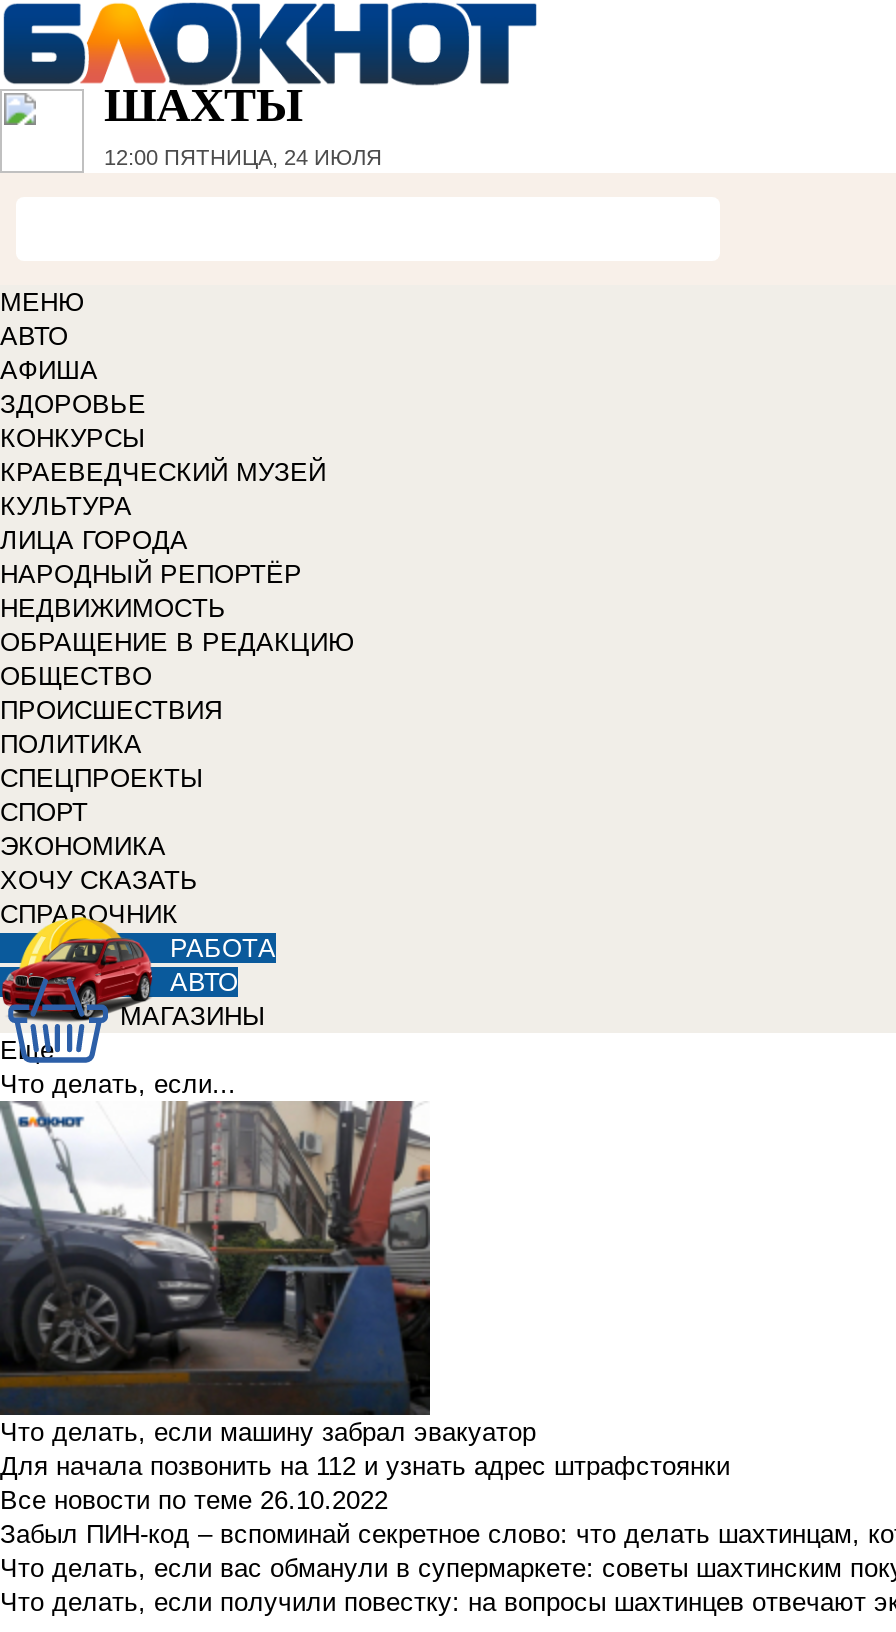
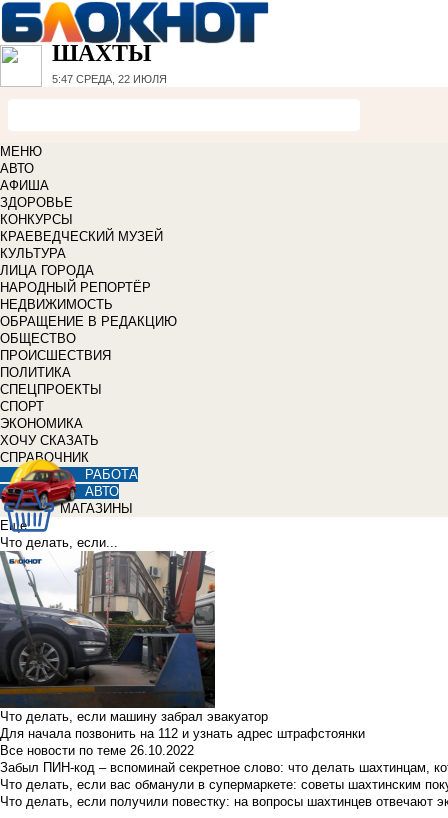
[104,146,382,170] 12:00 ПЯТНИЦА, 24 ИЮЛЯ -> [52,73,167,85] 5:47 СРЕДА, 22 ИЮЛЯ

